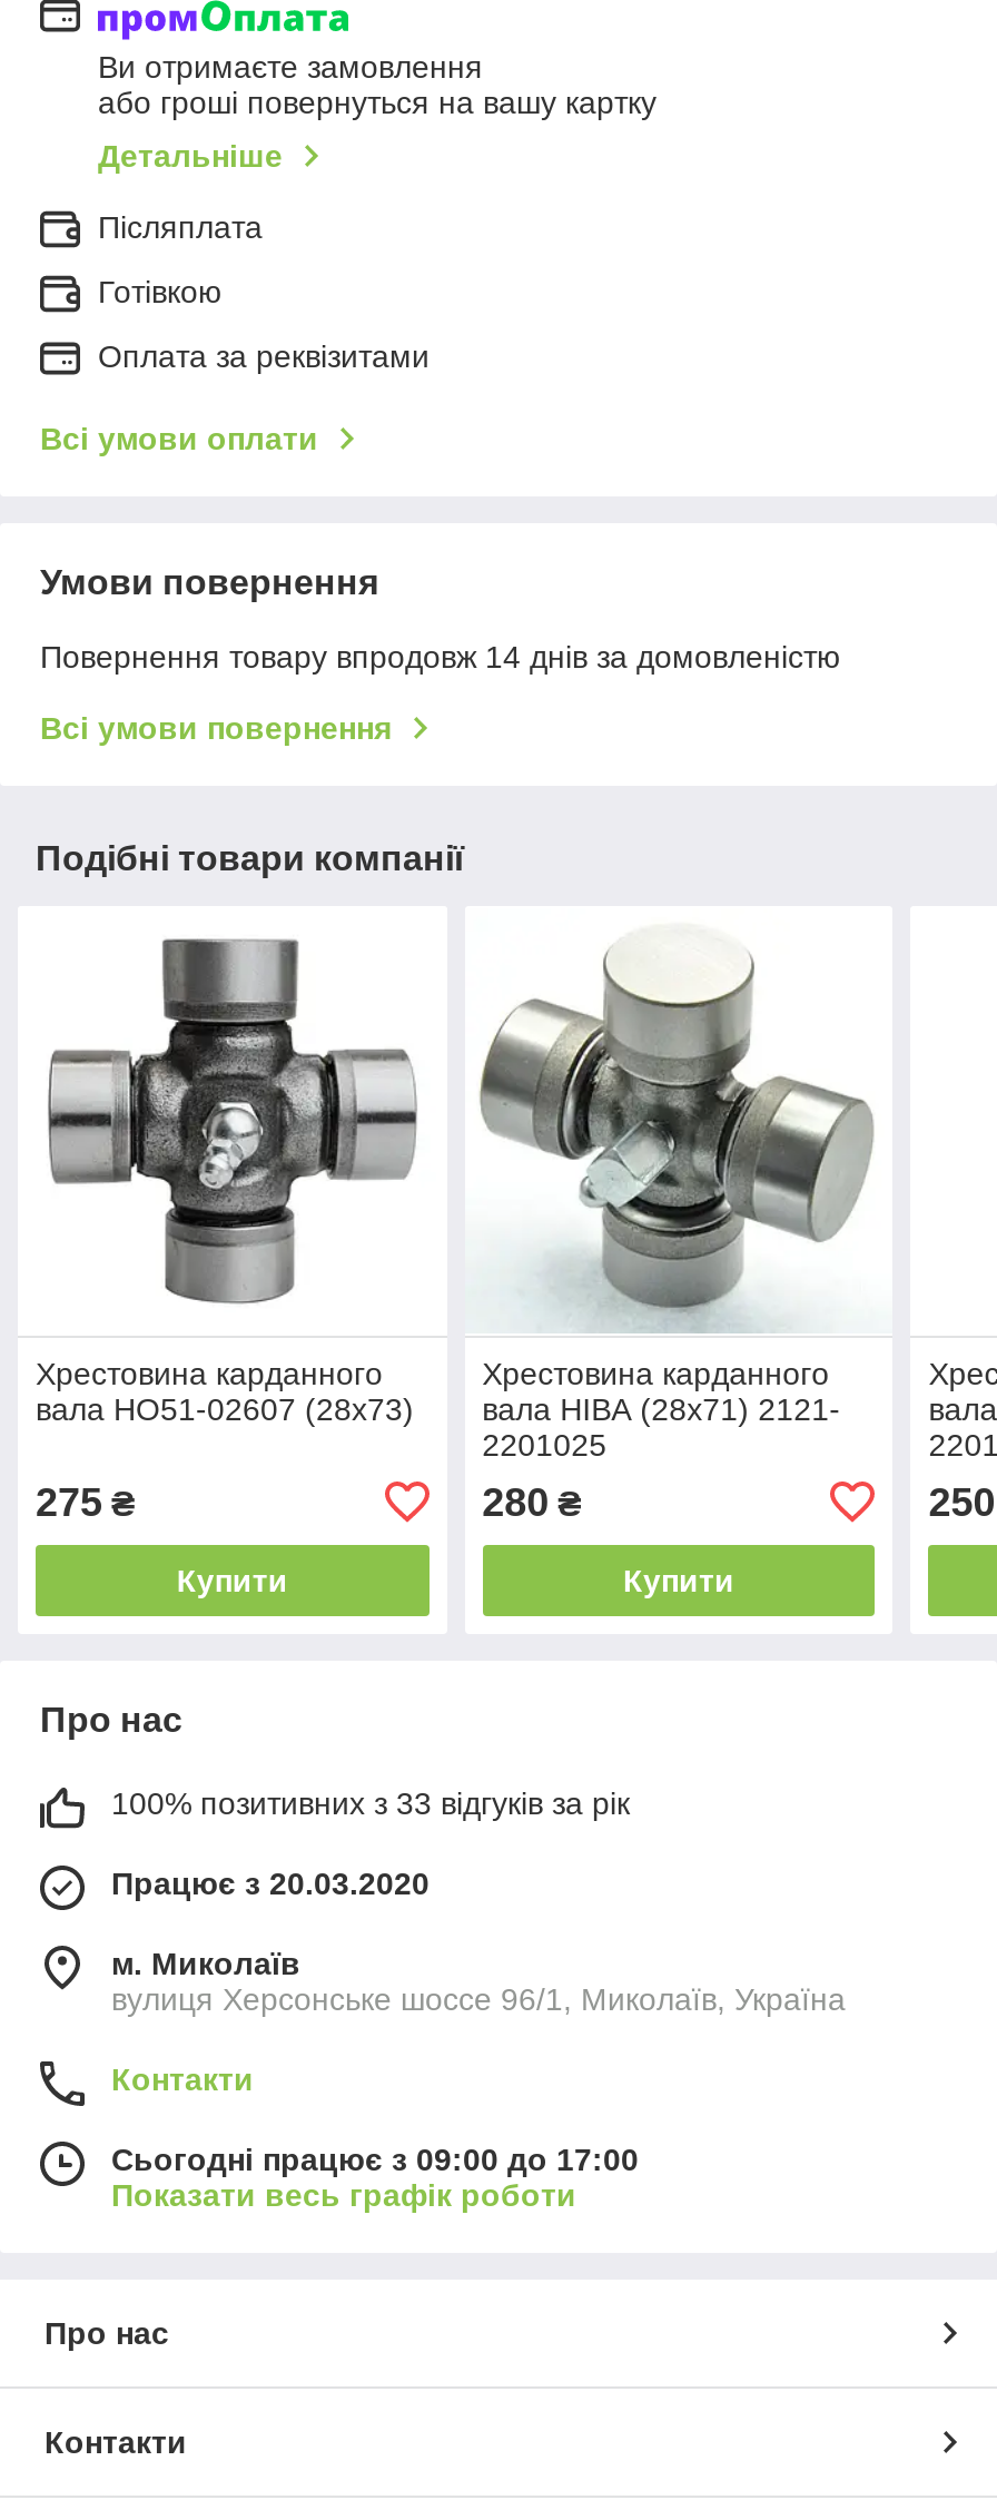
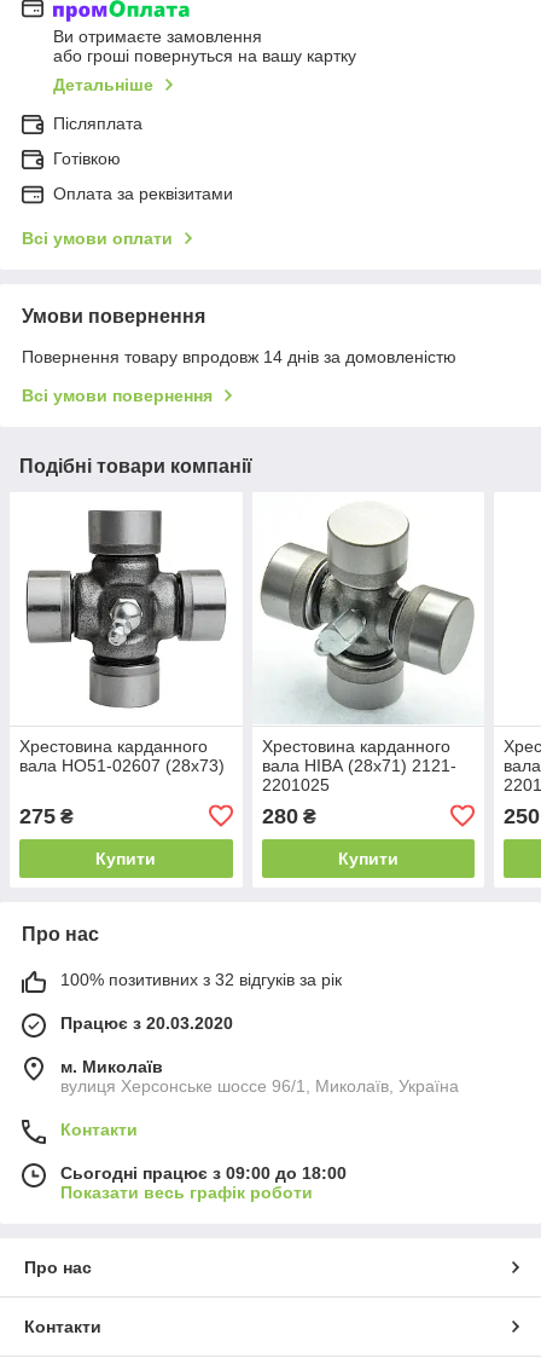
[111,1785,630,1821] 100% позитивних з 33 відгуків за рік -> [60,970,342,989] 100% позитивних з 32 відгуків за рік
[111,2141,639,2177] Сьогодні працює з 09:00 до 17:00 -> [60,1163,347,1182] Сьогодні працює з 09:00 до 18:00

